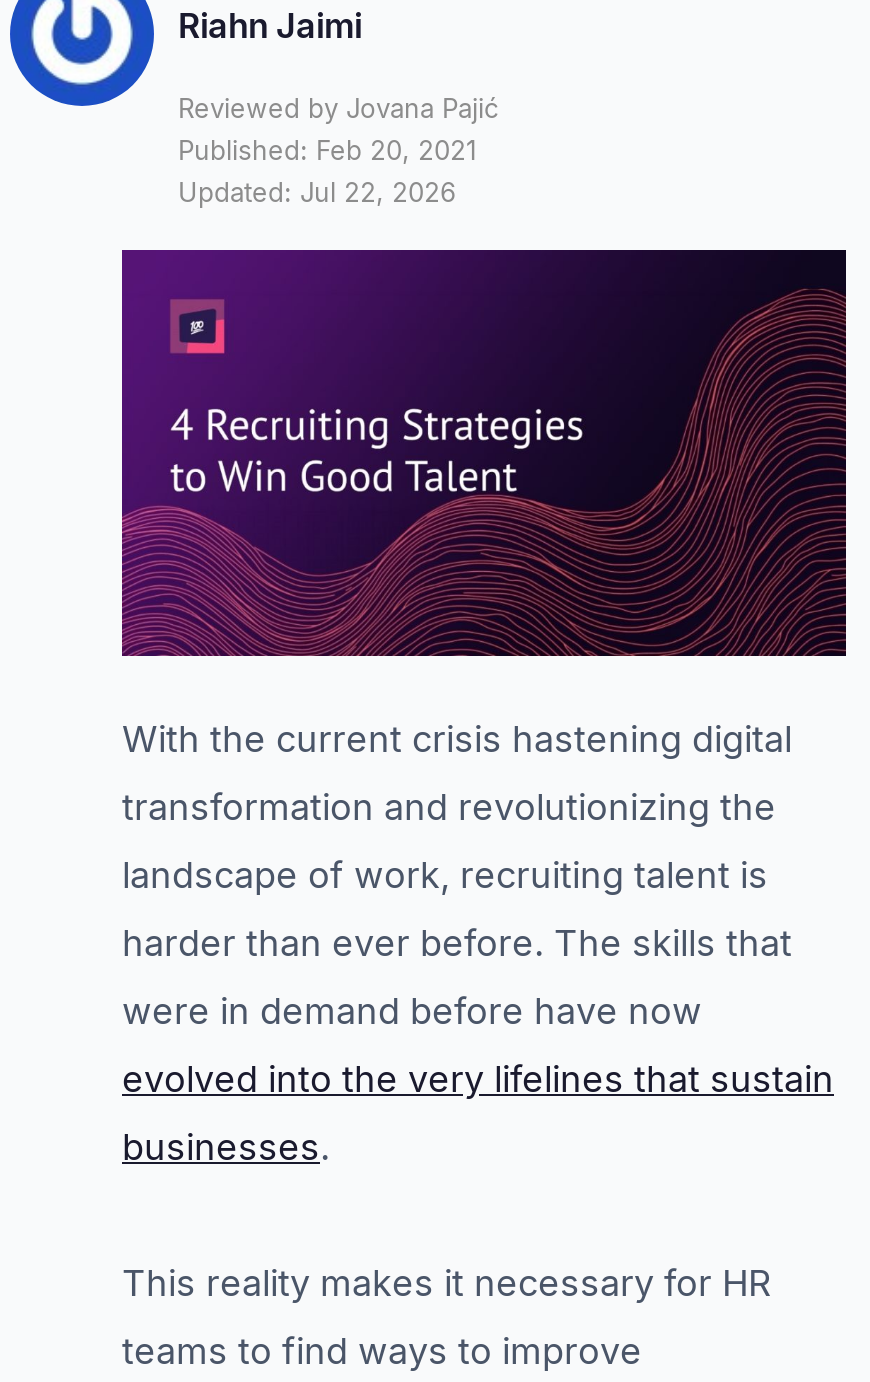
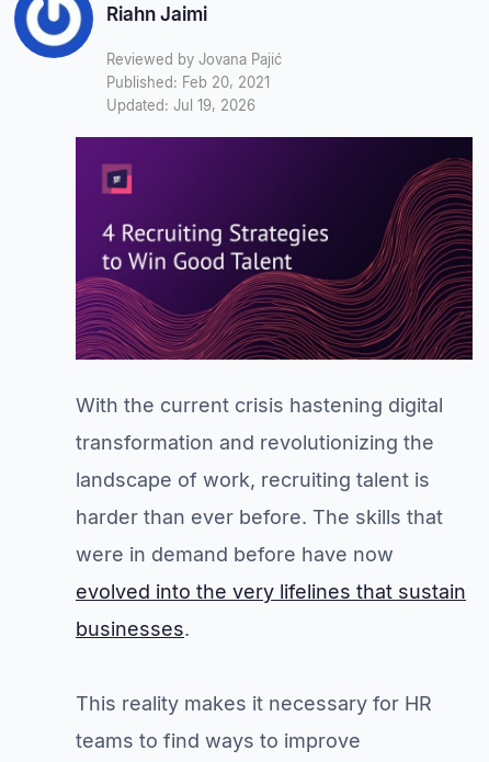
[178,176,456,208] Updated: Jul 22, 2026 -> [106,96,255,114] Updated: Jul 19, 2026

